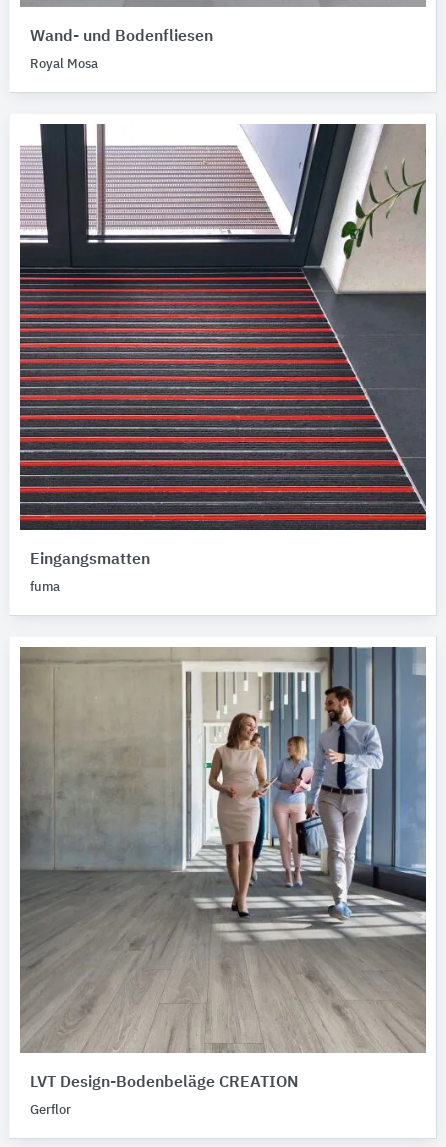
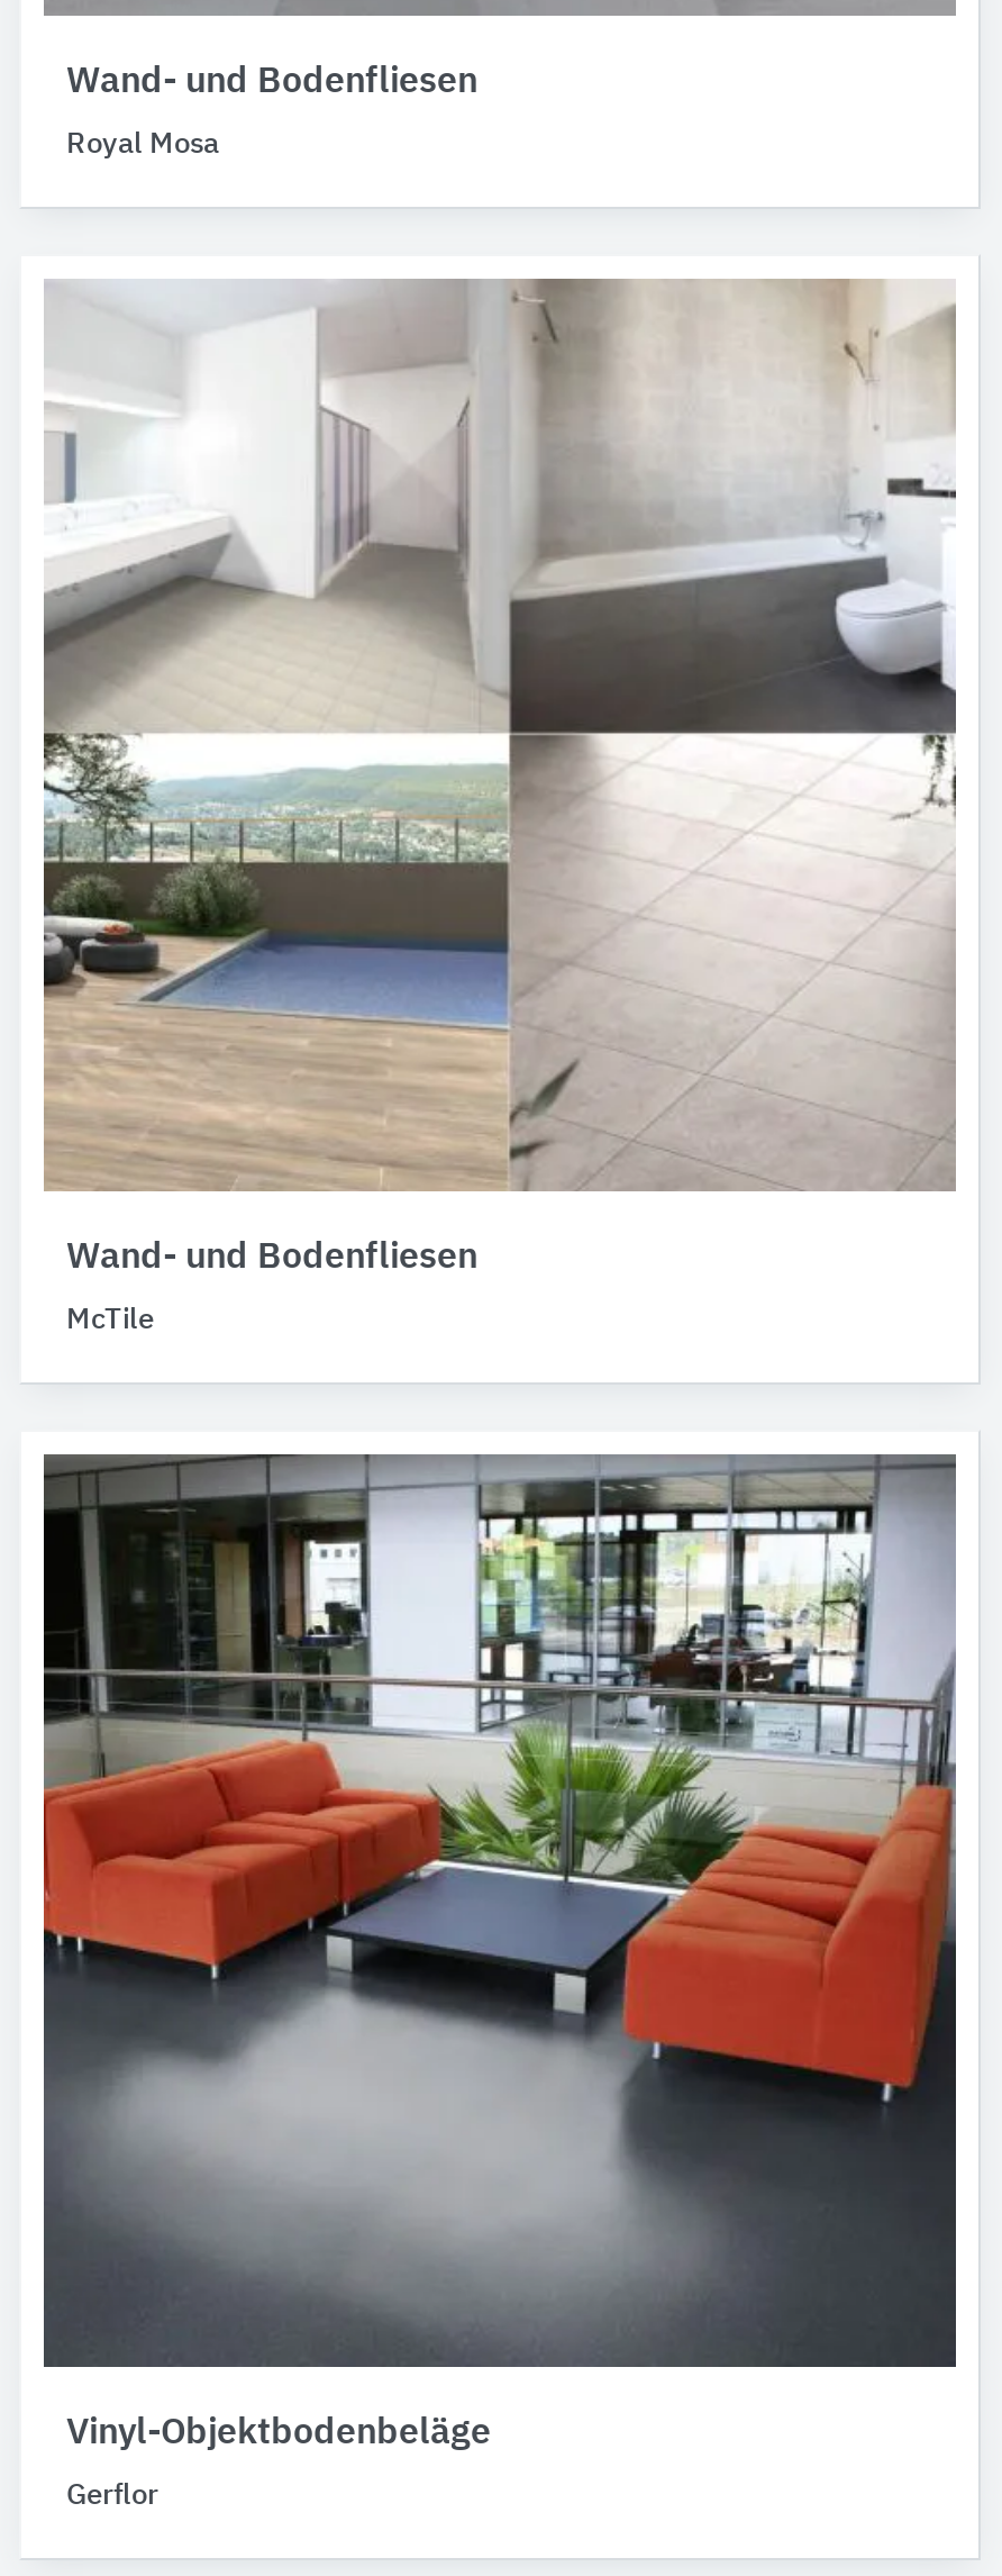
[19,123,427,568] [image] | Eingangsmatten -> [42,276,956,1277] [image] | Wand- und Bodenfliesen
[30,581,60,594] fuma -> [66,1306,154,1335] McTile
[19,647,427,1091] [image] | LVT Design-Bodenbeläge CREATION -> [42,1454,958,2452] [image] | Vinyl-Objektbodenbeläge

